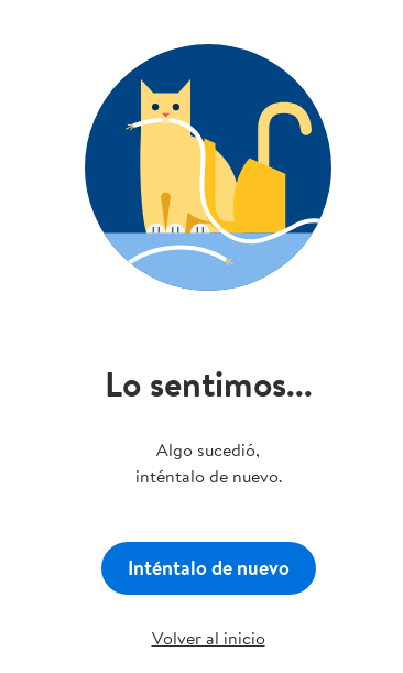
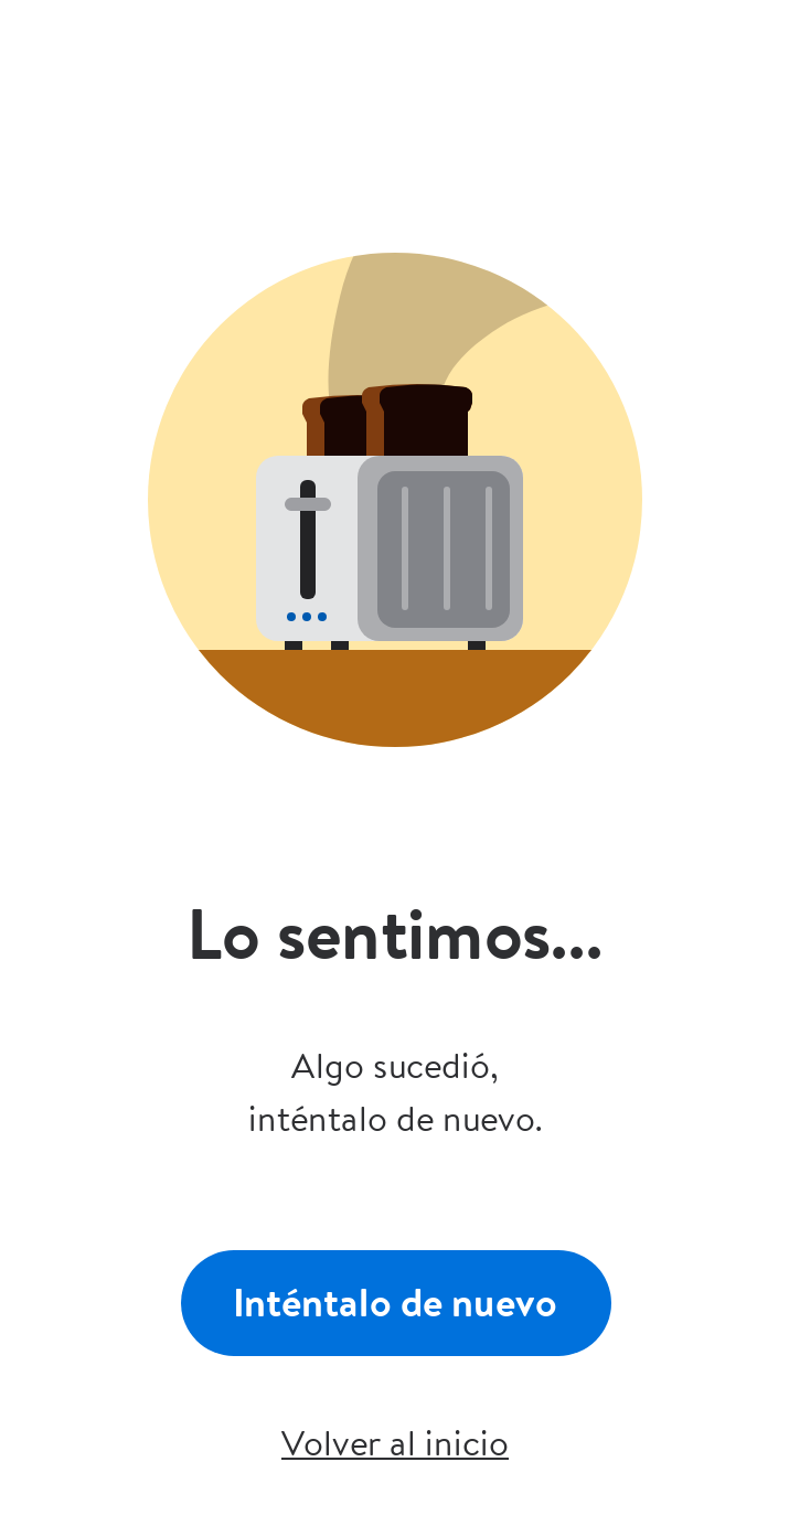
[84,43,333,292] [image] -> [148,253,642,749] [image]

